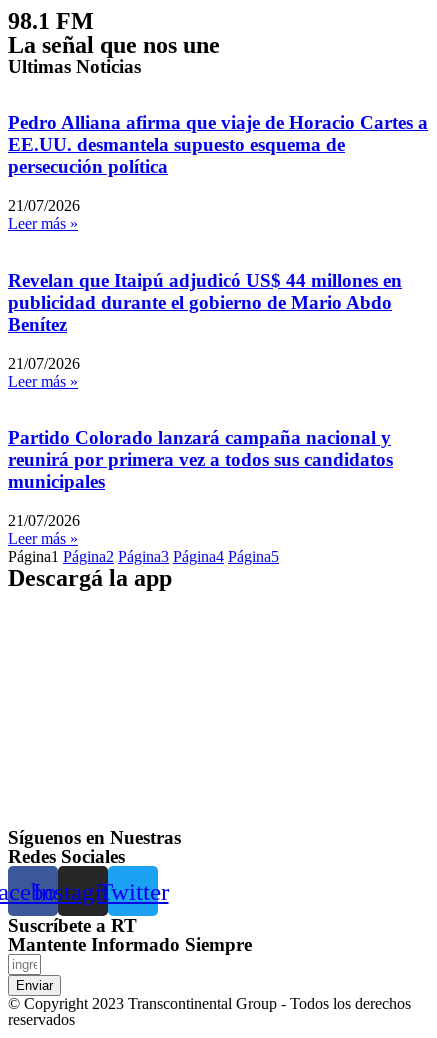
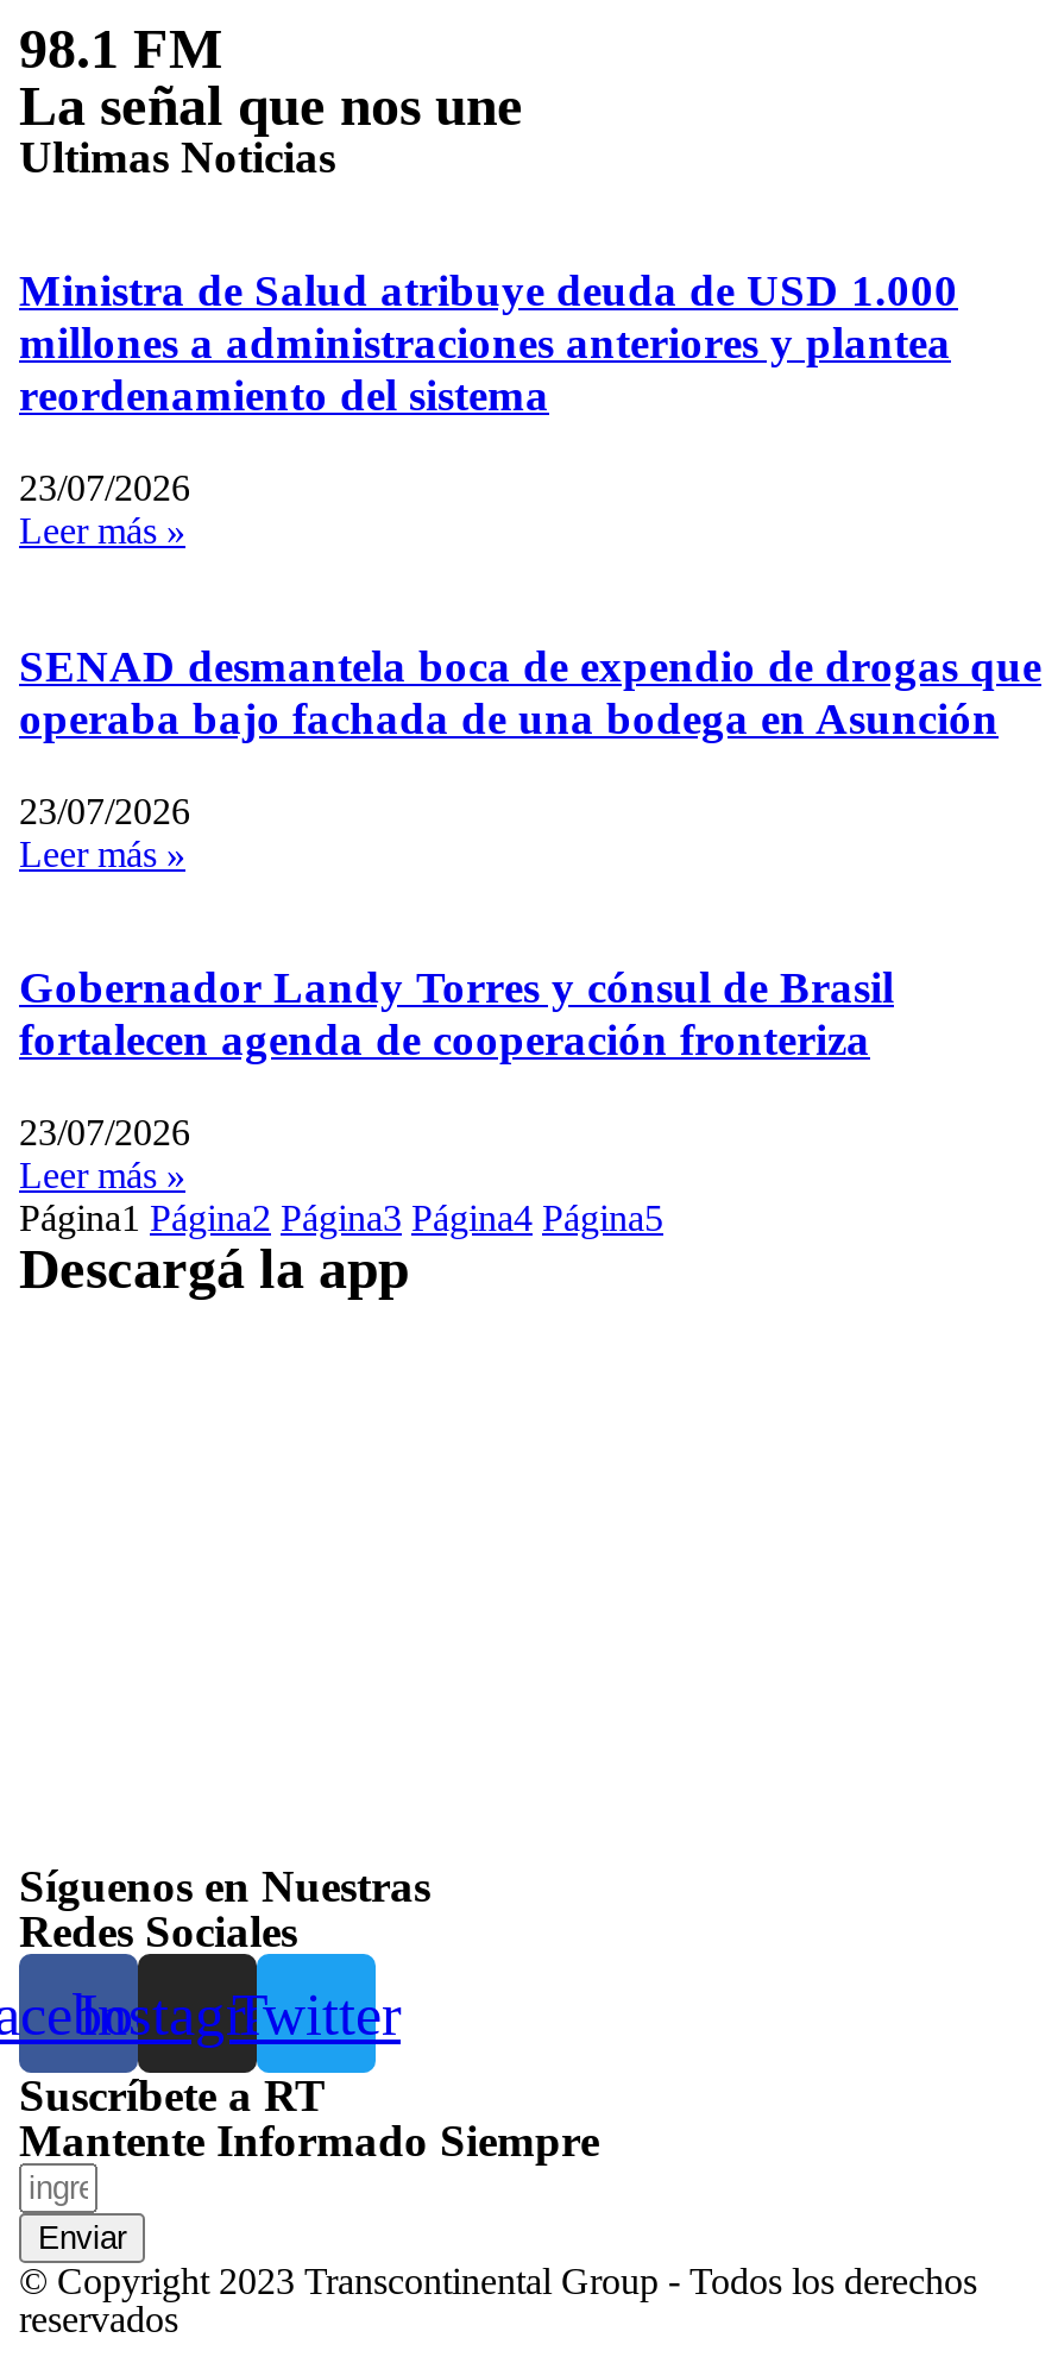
[8,112,428,177] Pedro Alliana afirma que viaje de Horacio Cartes a | EE.UU. desmantela supuesto esquema de | persecución política -> [19,266,958,421] Ministra de Salud atribuye deuda de USD 1.000 | millones a administraciones anteriores y plantea | reordenamiento del sistema
[8,197,80,214] 21/07/2026 -> [19,468,190,508] 23/07/2026
[8,270,402,335] Revelan que Itaipú adjudicó US$ 44 millones en | publicidad durante el gobierno de Mario Abdo | Benítez -> [19,641,1041,743] SENAD desmantela boca de expendio de drogas que | operaba bajo fachada de una bodega en Asunción
[8,355,80,372] 21/07/2026 -> [19,790,190,830] 23/07/2026
[8,427,393,492] Partido Colorado lanzará campaña nacional y | reunirá por primera vez a todos sus candidatos | municipales -> [19,963,894,1065] Gobernador Landy Torres y cónsul de Brasil | fortalecen agenda de cooperación fronteriza
[8,512,80,529] 21/07/2026 -> [19,1112,190,1153] 23/07/2026

